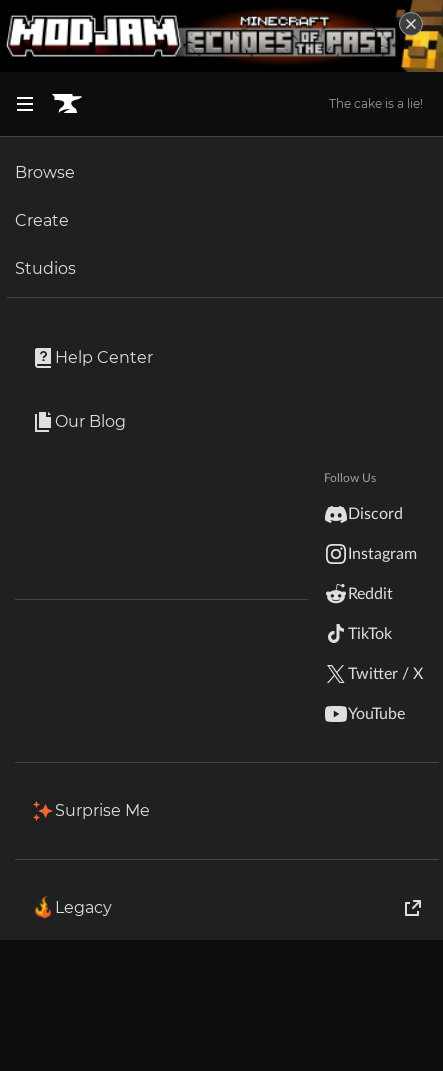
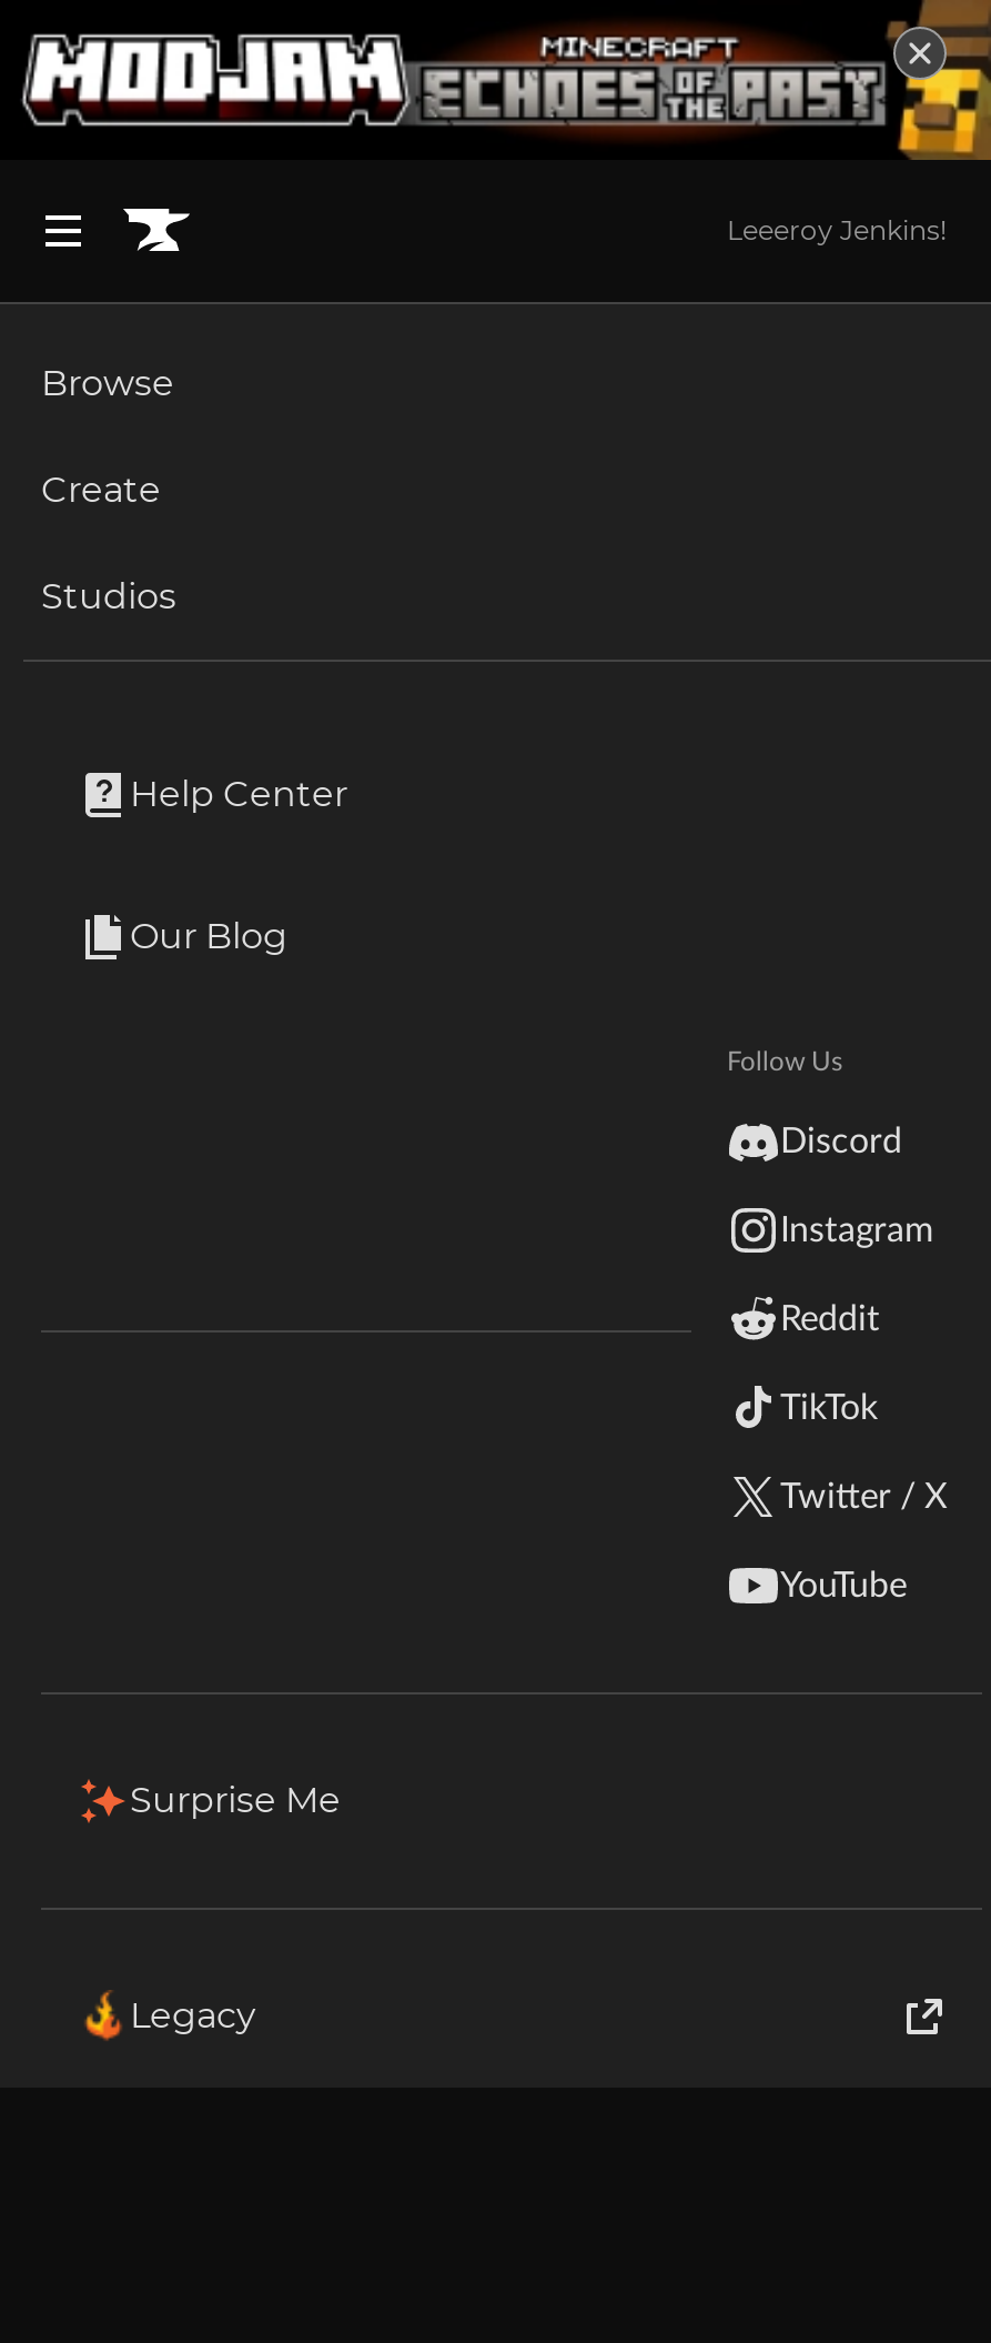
[329,96,423,111] The cake is a lie! -> [727,213,947,246] Leeeroy Jenkins!

